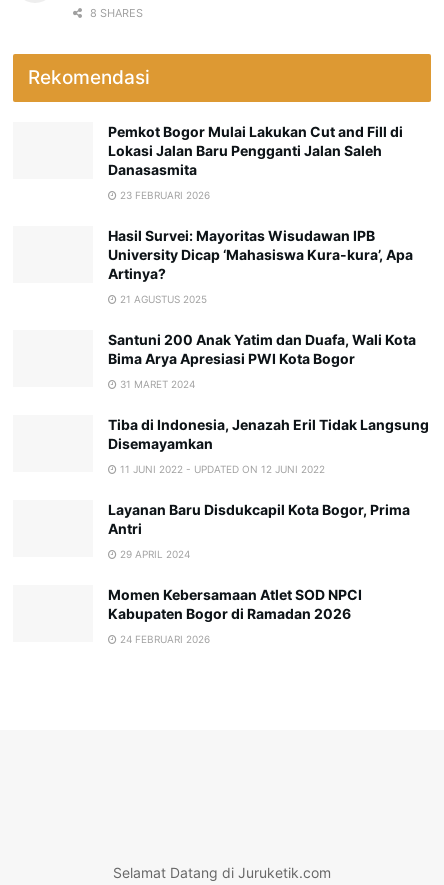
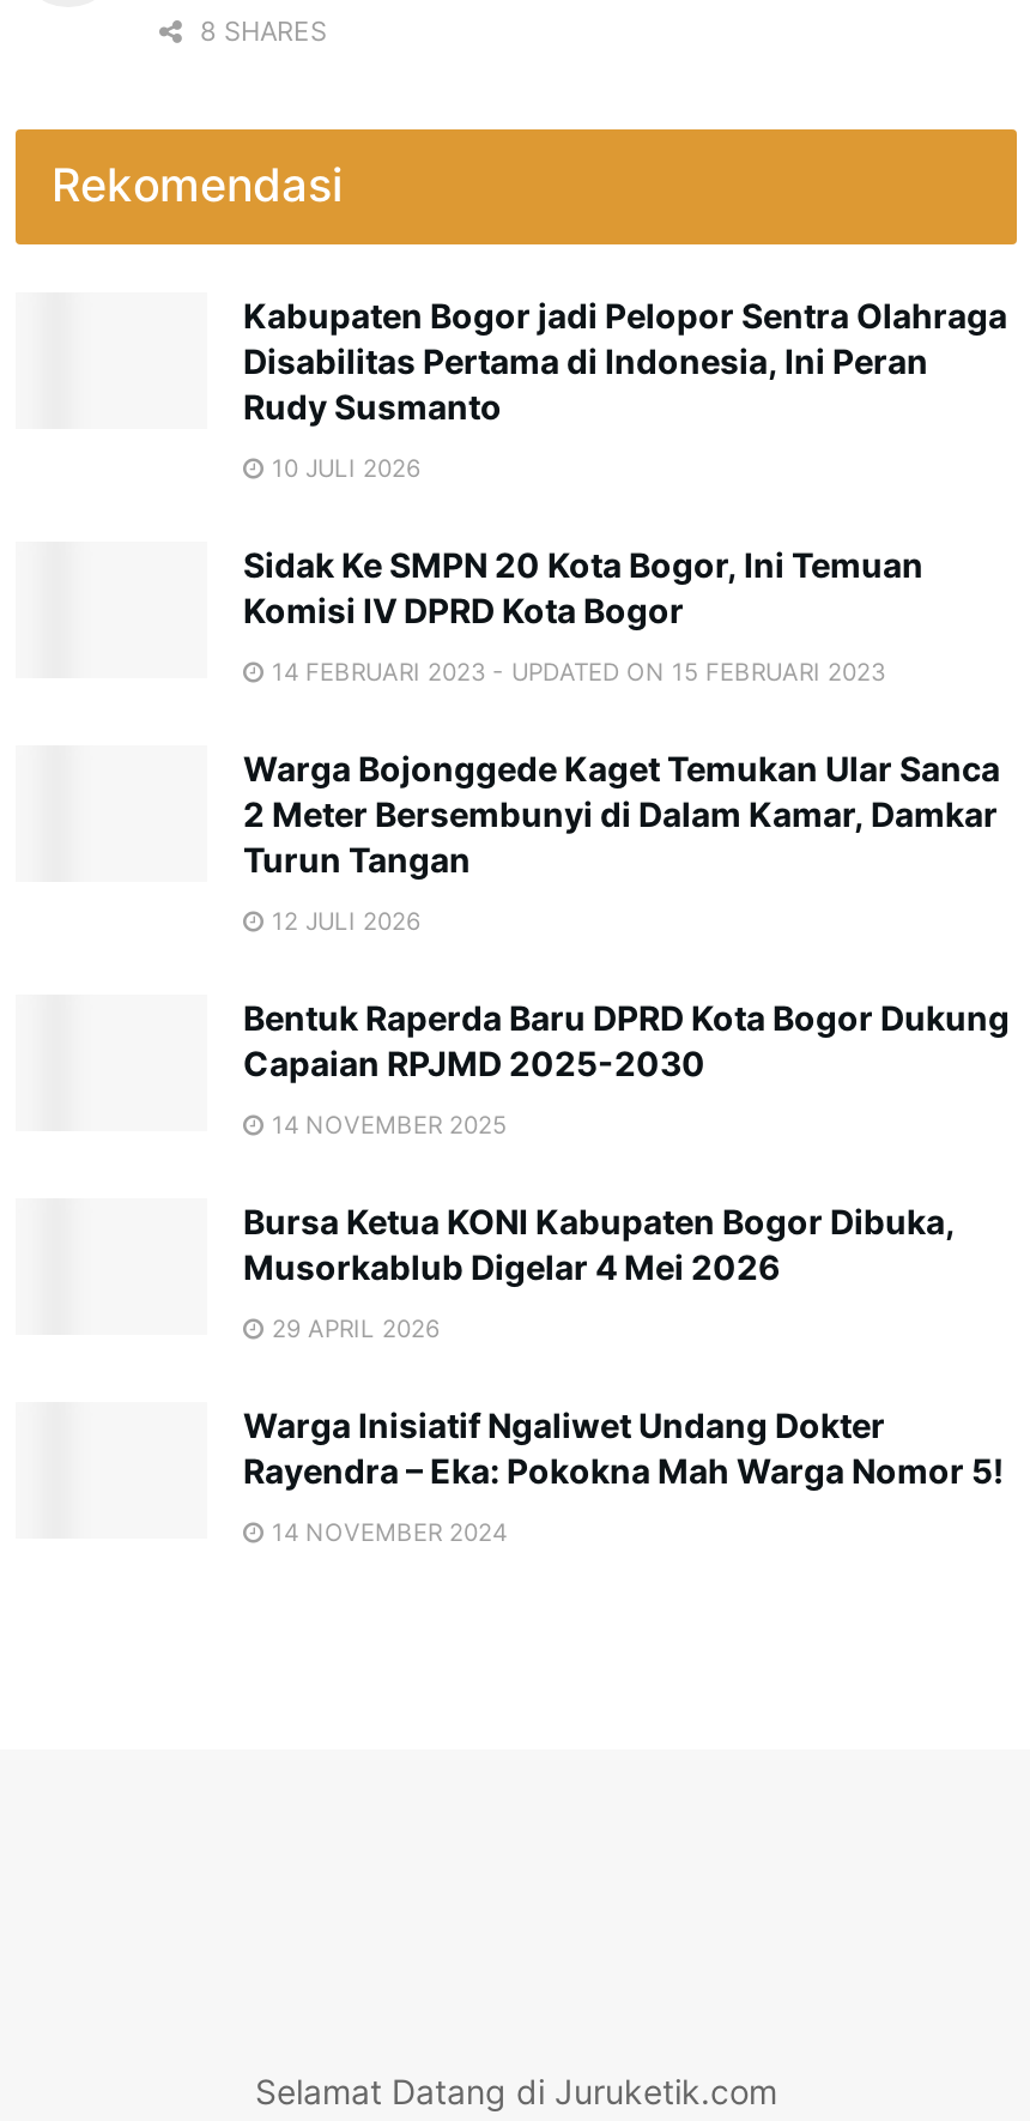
[108,123,403,178] Pemkot Bogor Mulai Lakukan Cut and Fill di | Lokasi Jalan Baru Pengganti Jalan Saleh | Danasasmita -> [243,295,1007,427] Kabupaten Bogor jadi Pelopor Sentra Olahraga | Disabilitas Pertama di Indonesia, Ini Peran | Rudy Susmanto
[117,189,210,201] 23 FEBRUARI 2026 -> [265,453,420,482] 10 JULI 2026
[108,227,413,282] Hasil Survei: Mayoritas Wisudawan IPB | University Dicap ‘Mahasiswa Kura-kura’, Apa | Artinya? -> [243,545,923,631] Sidak Ke SMPN 20 Kota Bogor, Ini Temuan | Komisi IV DPRD Kota Bogor
[117,293,207,305] 21 AGUSTUS 2025 -> [265,657,885,686] 14 FEBRUARI 2023 - UPDATED ON 15 FEBRUARI 2023
[108,331,416,367] Santuni 200 Anak Yatim dan Duafa, Wali Kota | Bima Arya Apresiasi PWI Kota Bogor -> [243,748,1000,880] Warga Bojonggede Kaget Temukan Ular Sanca | 2 Meter Bersembunyi di Dalam Kamar, Damkar | Turun Tangan
[117,378,195,390] 31 MARET 2024 -> [265,906,420,935] 12 JULI 2026
[108,416,429,452] Tiba di Indonesia, Jenazah Eril Tidak Langsung | Disemayamkan -> [243,997,1010,1084] Bentuk Raperda Baru DPRD Kota Bogor Dukung | Capaian RPJMD 2025-2030
[117,463,325,475] 11 JUNI 2022 - UPDATED ON 12 JUNI 2022 -> [265,1110,507,1139] 14 NOVEMBER 2025
[108,501,410,537] Layanan Baru Disdukcapil Kota Bogor, Prima | Antri -> [243,1201,955,1287] Bursa Ketua KONI Kabupaten Bogor Dibuka, | Musorkablub Digelar 4 Mei 2026
[117,548,190,560] 29 APRIL 2024 -> [265,1314,440,1343] 29 APRIL 2026
[108,586,362,622] Momen Kebersamaan Atlet SOD NPCI | Kabupaten Bogor di Ramadan 2026 -> [243,1405,1005,1491] Warga Inisiatif Ngaliwet Undang Dokter | Rayendra – Eka: Pokokna Mah Warga Nomor 5!
[117,633,210,645] 24 FEBRUARI 2026 -> [265,1518,507,1546] 14 NOVEMBER 2024

